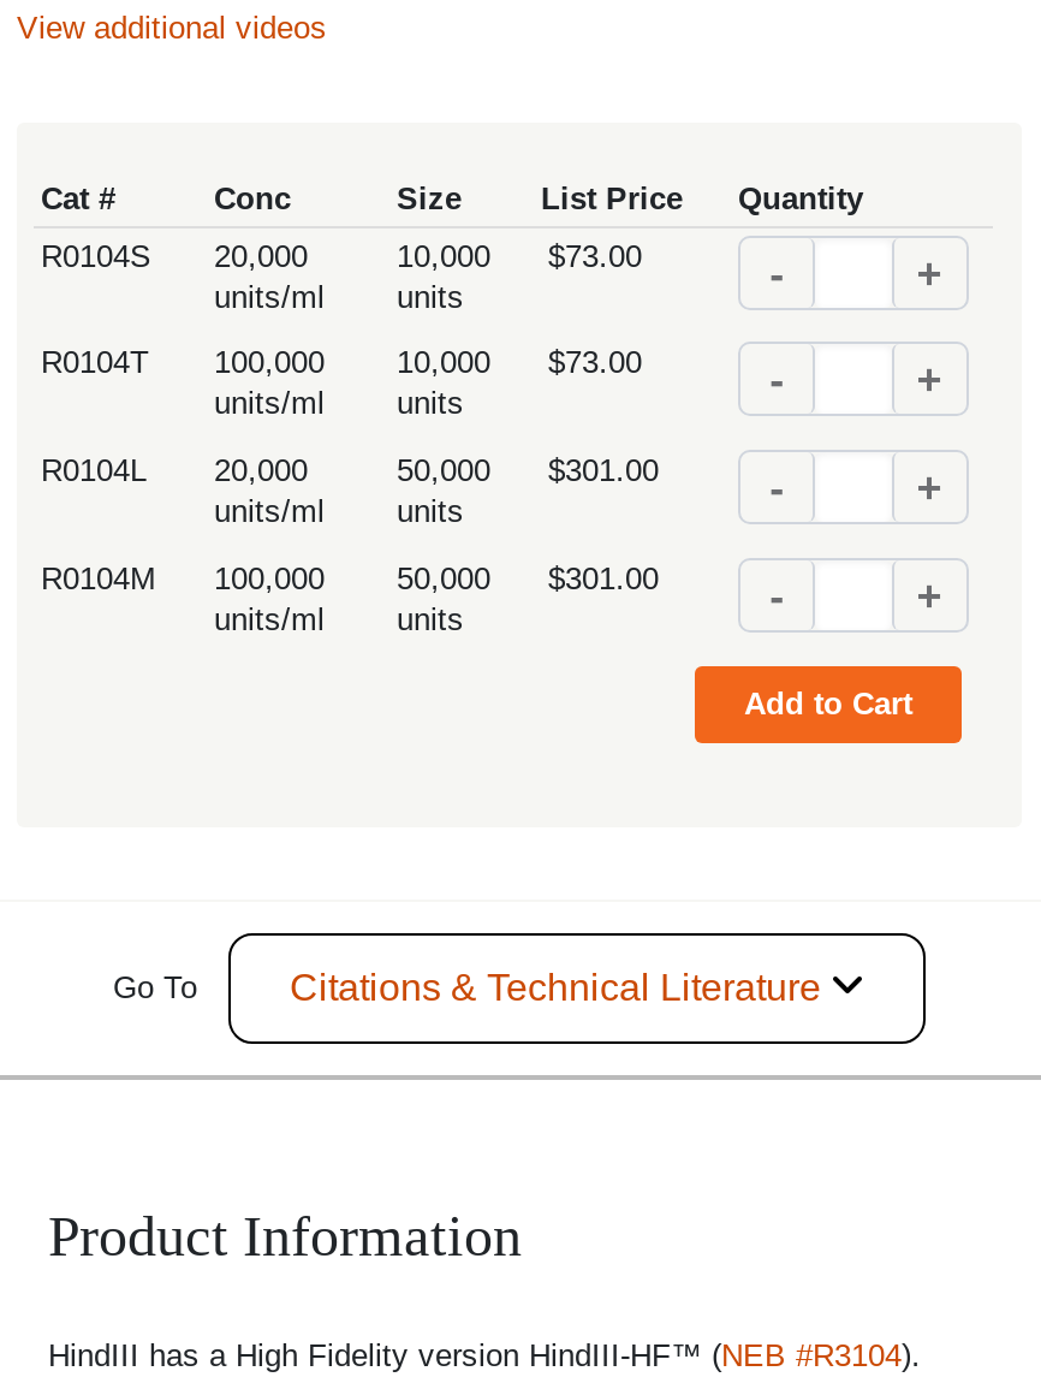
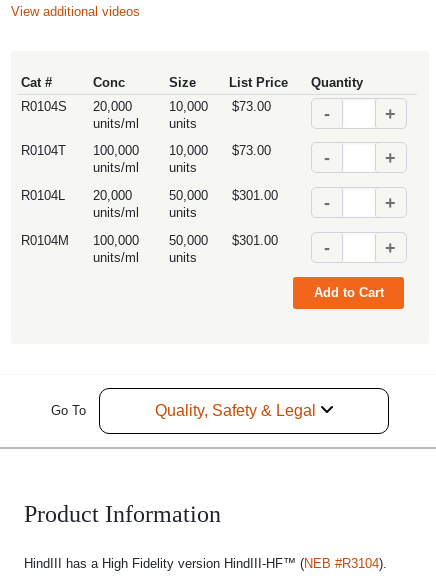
[290,967,821,1008] Citations & Technical Literature -> [154,402,315,419] Quality, Safety & Legal

